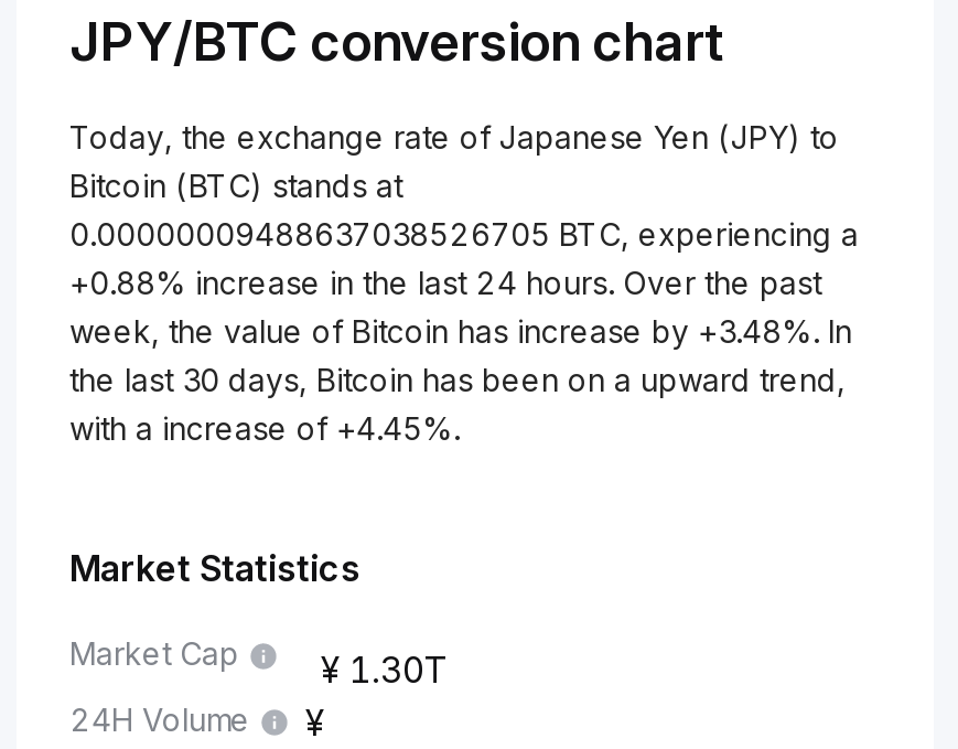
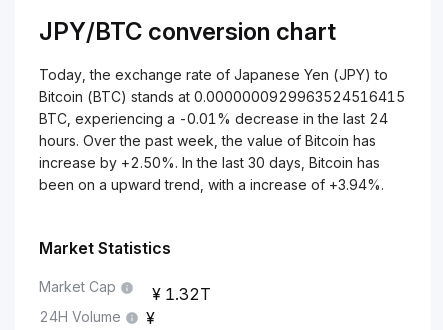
[69,167,859,447] Bitcoin (BTC) stands at | 0.00000009488637038526705 BTC, experiencing a | +0.88% increase in the last 24 hours. Over the past | week, the value of Bitcoin has increase by +3.48%. In | the last 30 days, Bitcoin has been on a upward trend, | with a increase of +4.45%. -> [39,88,405,193] Bitcoin (BTC) stands at 0.0000000929963524516415 | BTC, experiencing a -0.01% decrease in the last 24 | hours. Over the past week, the value of Bitcoin has | increase by +2.50%. In the last 30 days, Bitcoin has | been on a upward trend, with a increase of +3.94%.
[349,648,449,692] 1.30T -> [165,284,211,304] 1.32T

